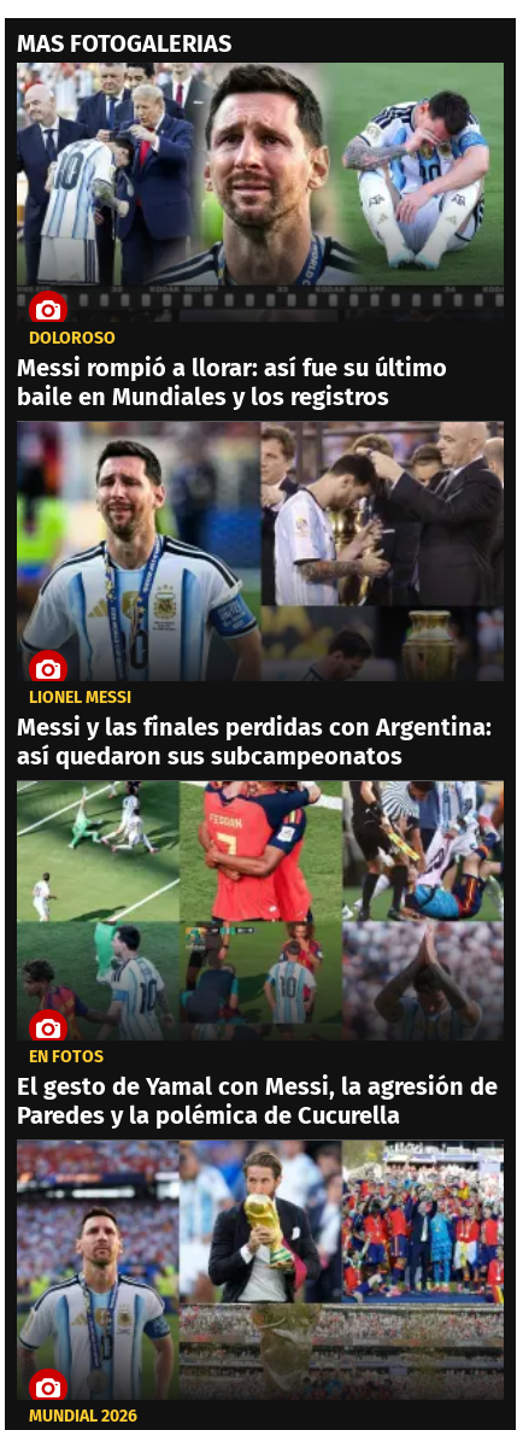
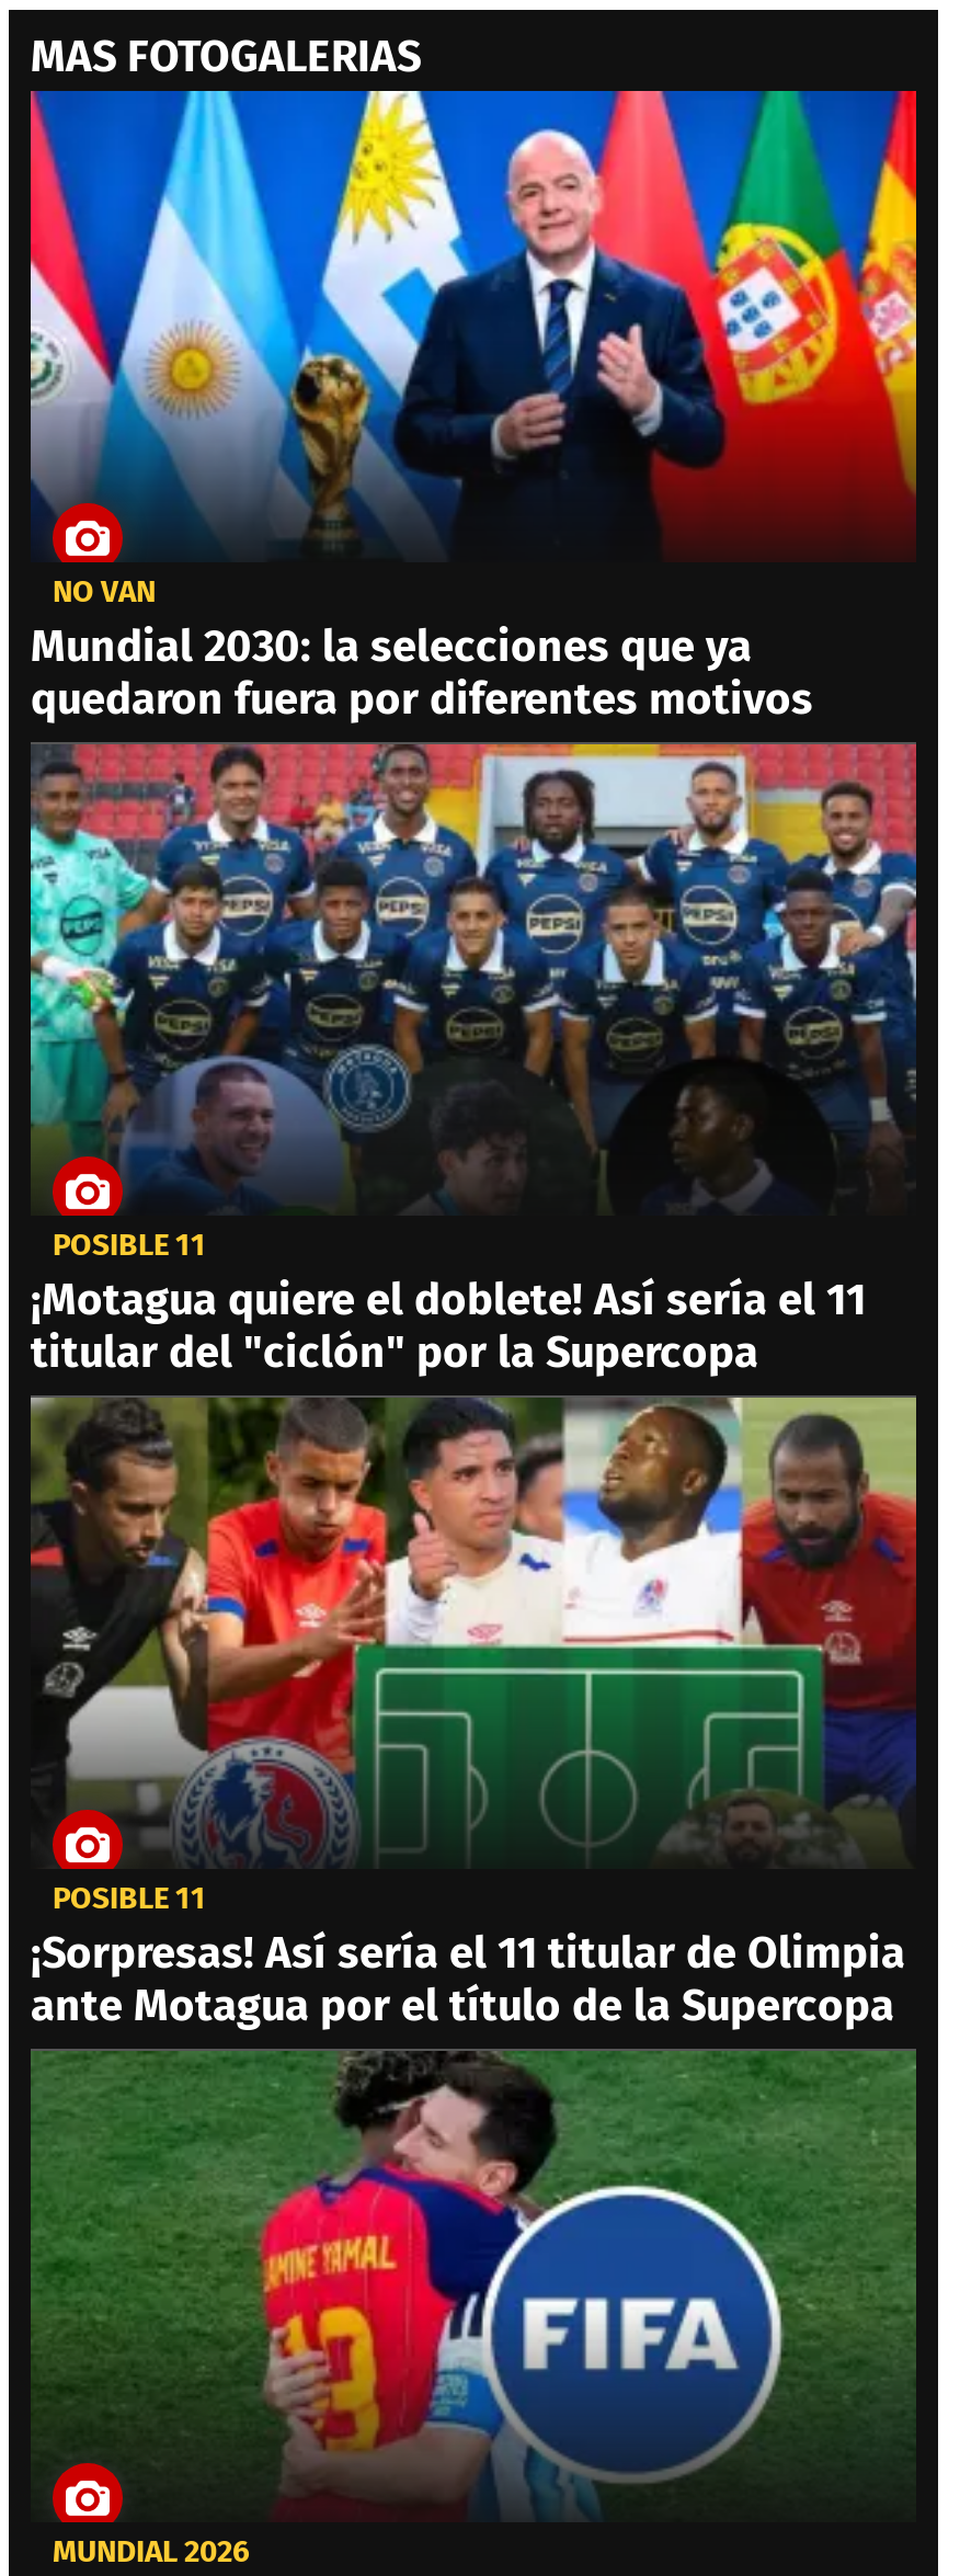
[16,61,505,411] [image] | DOLOROSO | Messi rompió a llorar: así fue su último | baile en Mundiales y los registros -> [28,88,918,724] [image] | NO VAN | Mundial 2030: la selecciones que ya | quedaron fuera por diferentes motivos
[16,421,505,771] [image] | LIONEL MESSI | Messi y las finales perdidas con Argentina: | así quedaron sus subcampeonatos -> [28,741,918,1377] [image] | POSIBLE 11 | ¡Motagua quiere el doblete! Así sería el 11 | titular del "ciclón" por la Supercopa
[16,780,505,1130] [image] | EN FOTOS | El gesto de Yamal con Messi, la agresión de | Paredes y la polémica de Cucurella -> [28,1394,918,2031] [image] | POSIBLE 11 | ¡Sorpresas! Así sería el 11 titular de Olimpia | ante Motagua por el título de la Supercopa
[16,1139,505,1397] [image] -> [31,2050,916,2523] [image]

